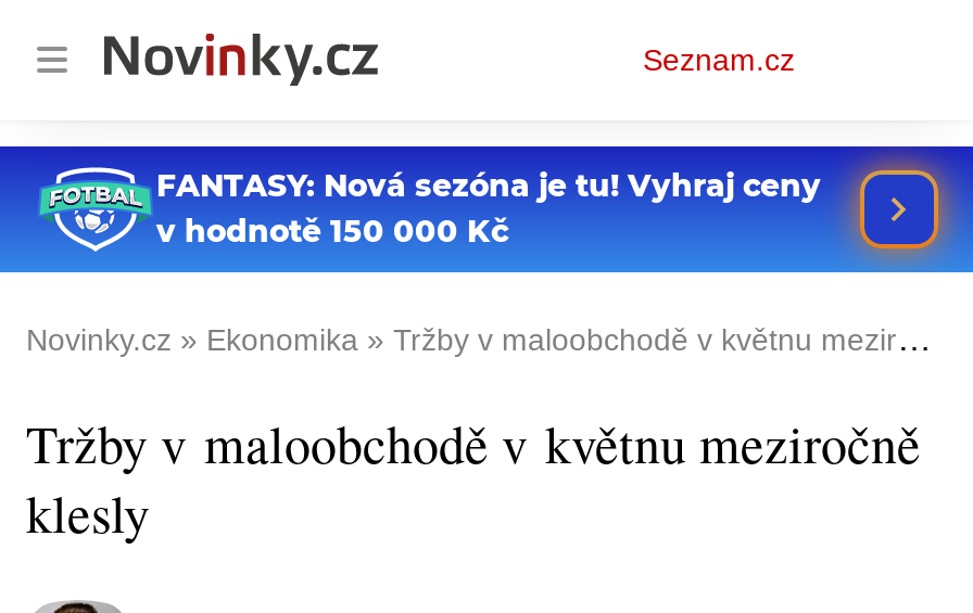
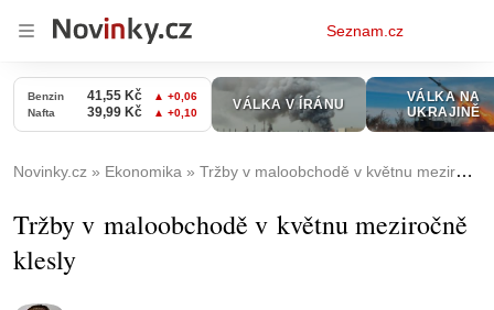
[7,144,966,274] [image] -> [3,75,491,137] [image]

